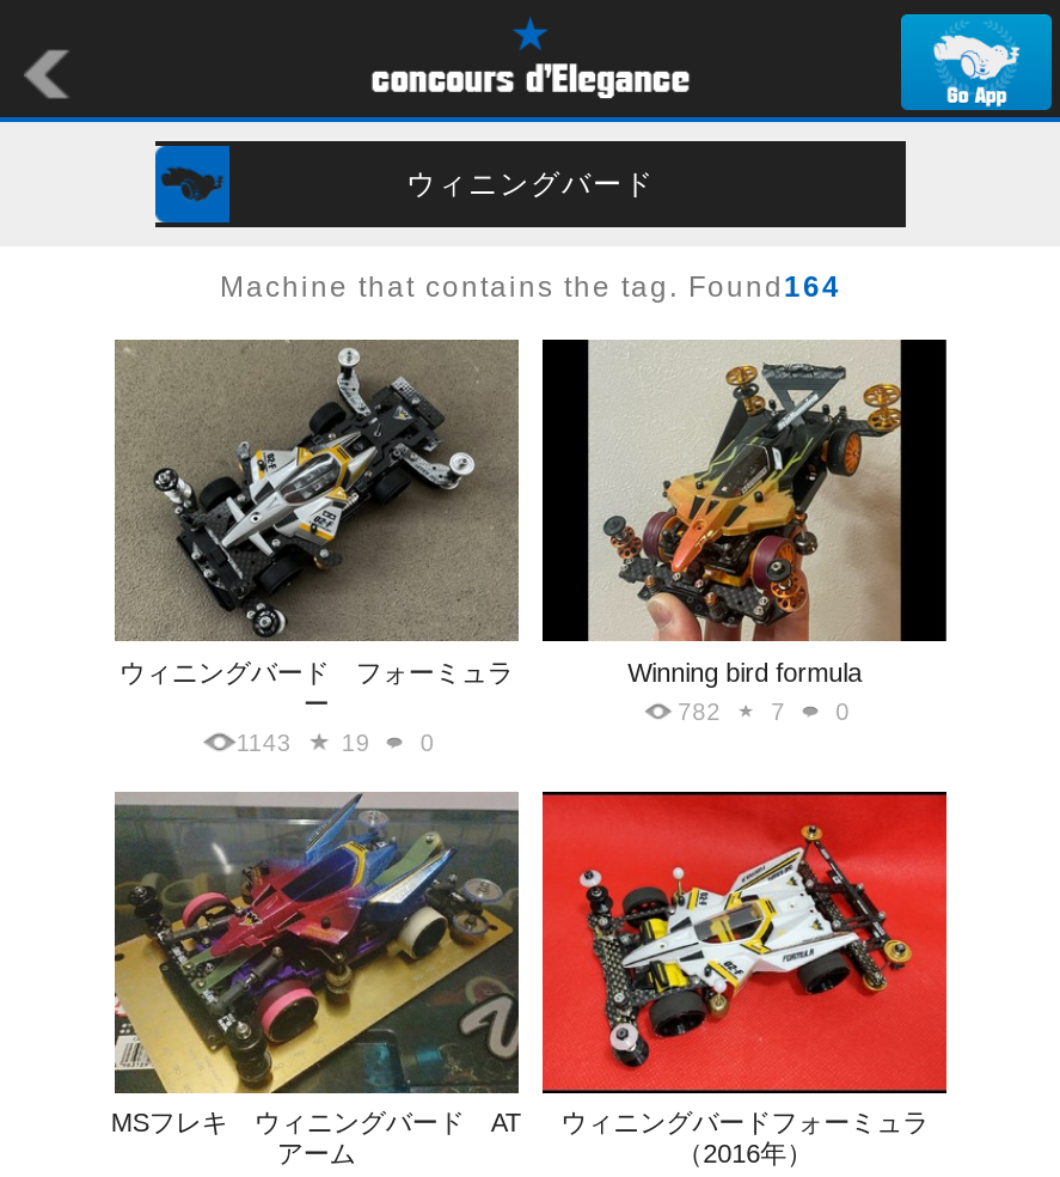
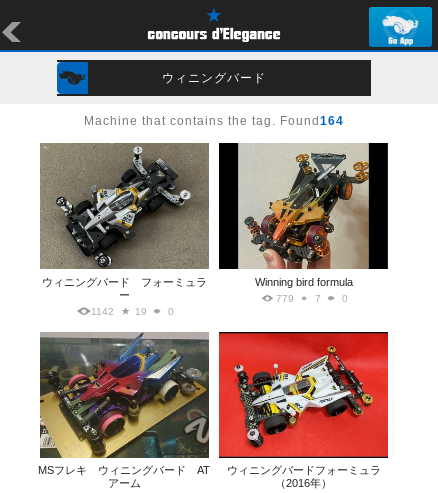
[678,698,850,724] 782 7 0 -> [276,293,348,304] 779 7 0
[236,729,435,755] 1143 19 0 -> [91,306,174,317] 1142 19 0

